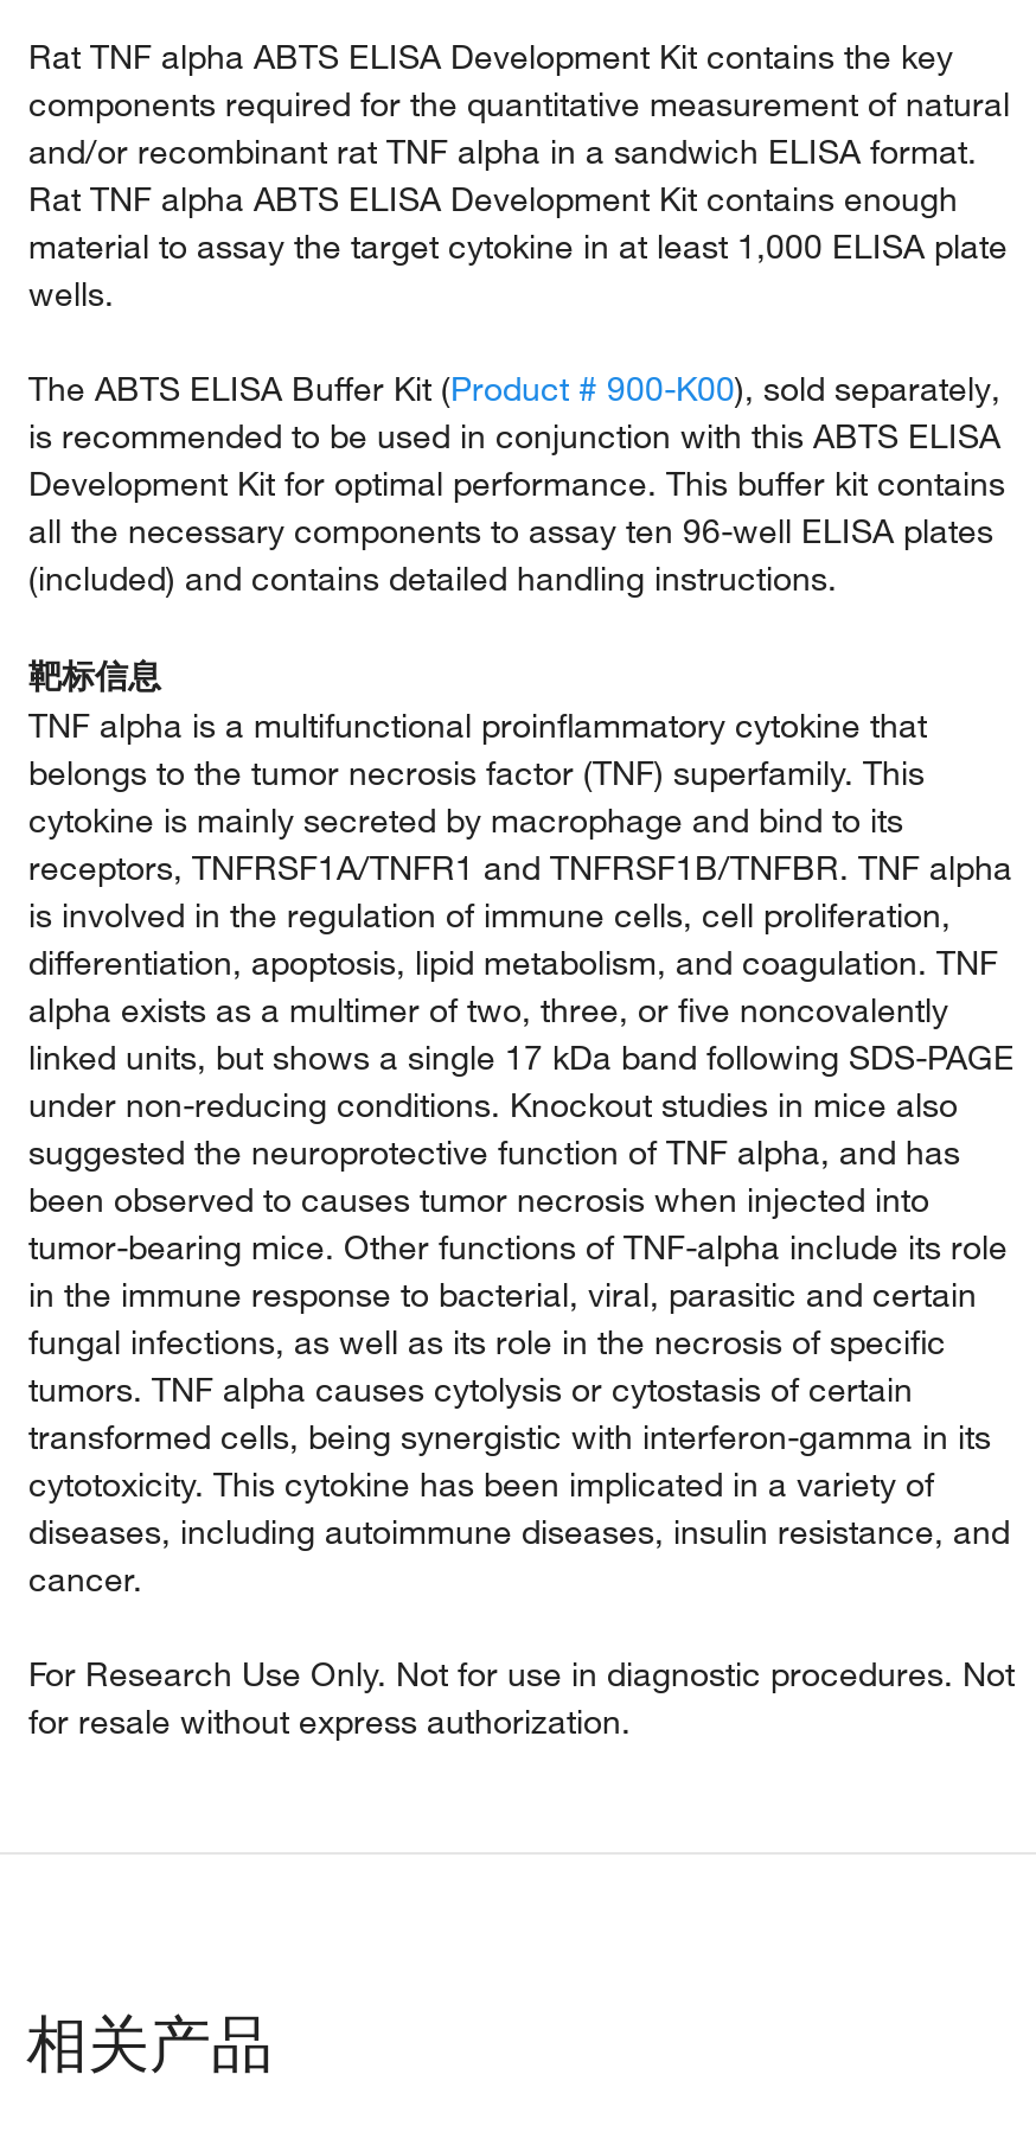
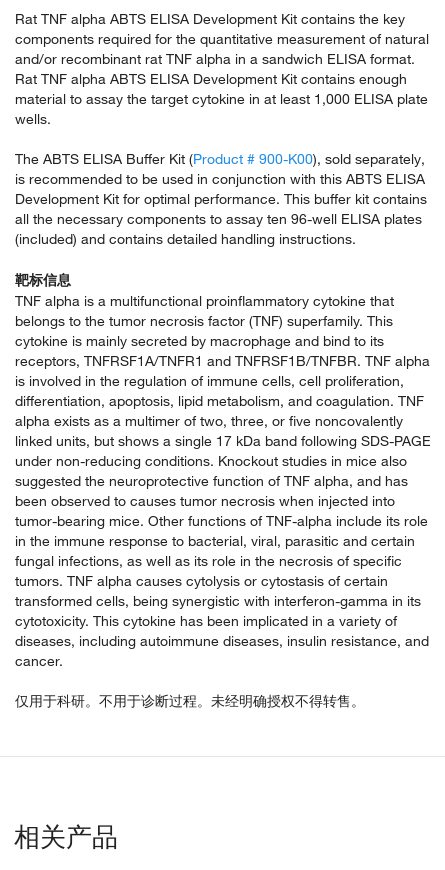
[28,1653,1015,1743] For Research Use Only. Not for use in diagnostic procedures. Not | for resale without express authorization. -> [15,692,365,710] 仅用于科研。不用于诊断过程。未经明确授权不得转售。

